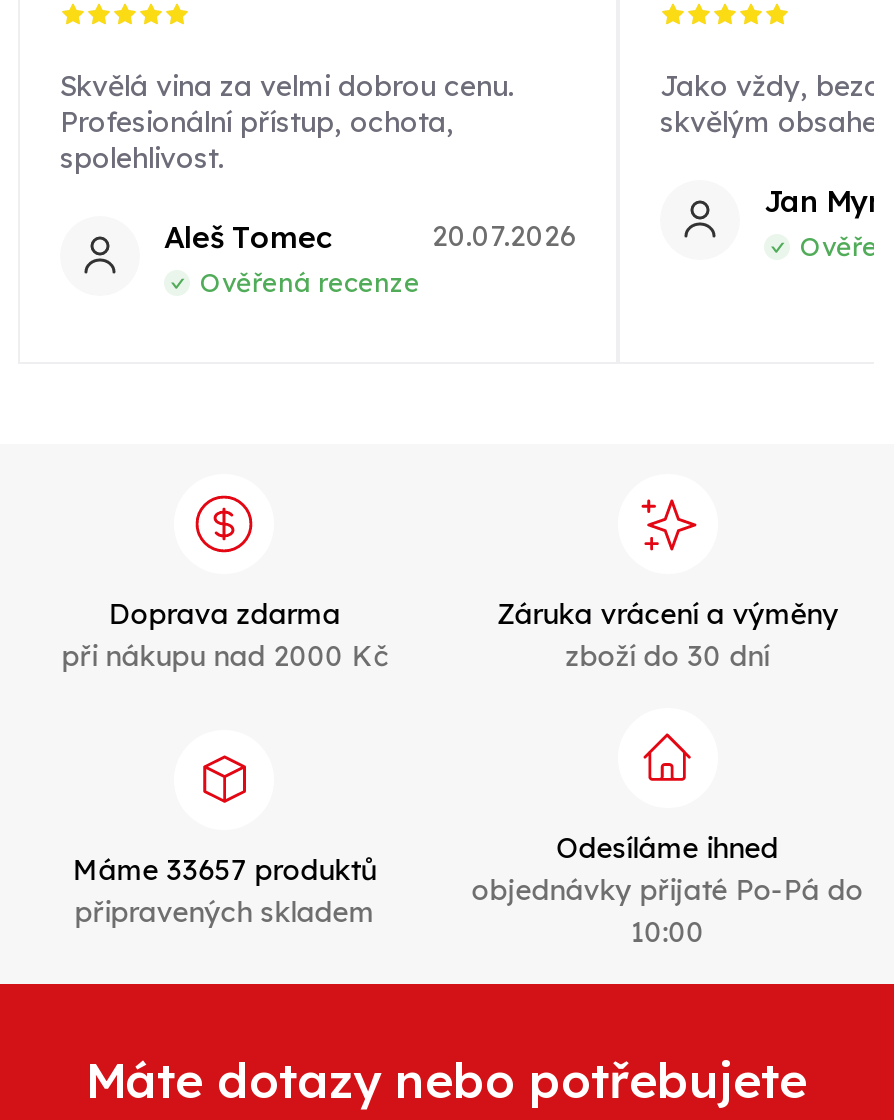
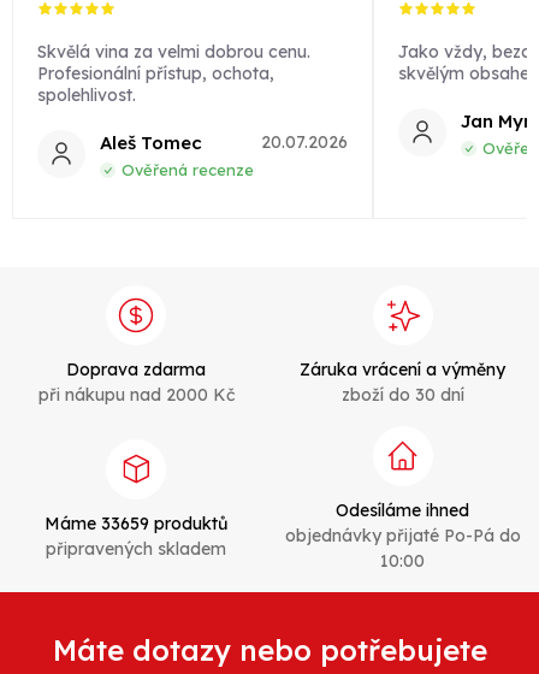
[72,852,376,888] Máme 33657 produktů -> [45,513,228,534] Máme 33659 produktů

